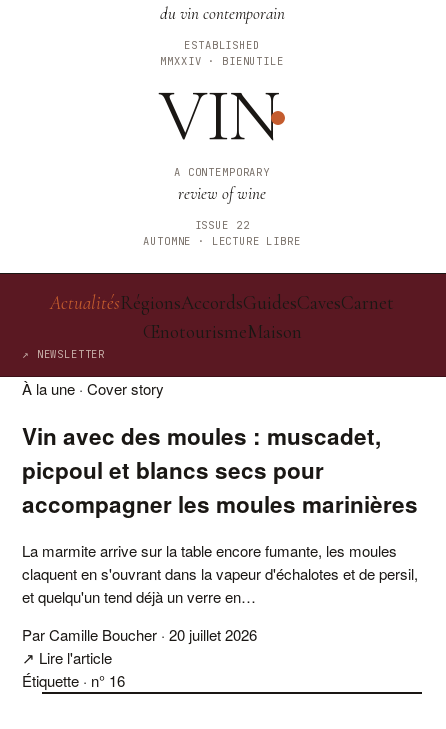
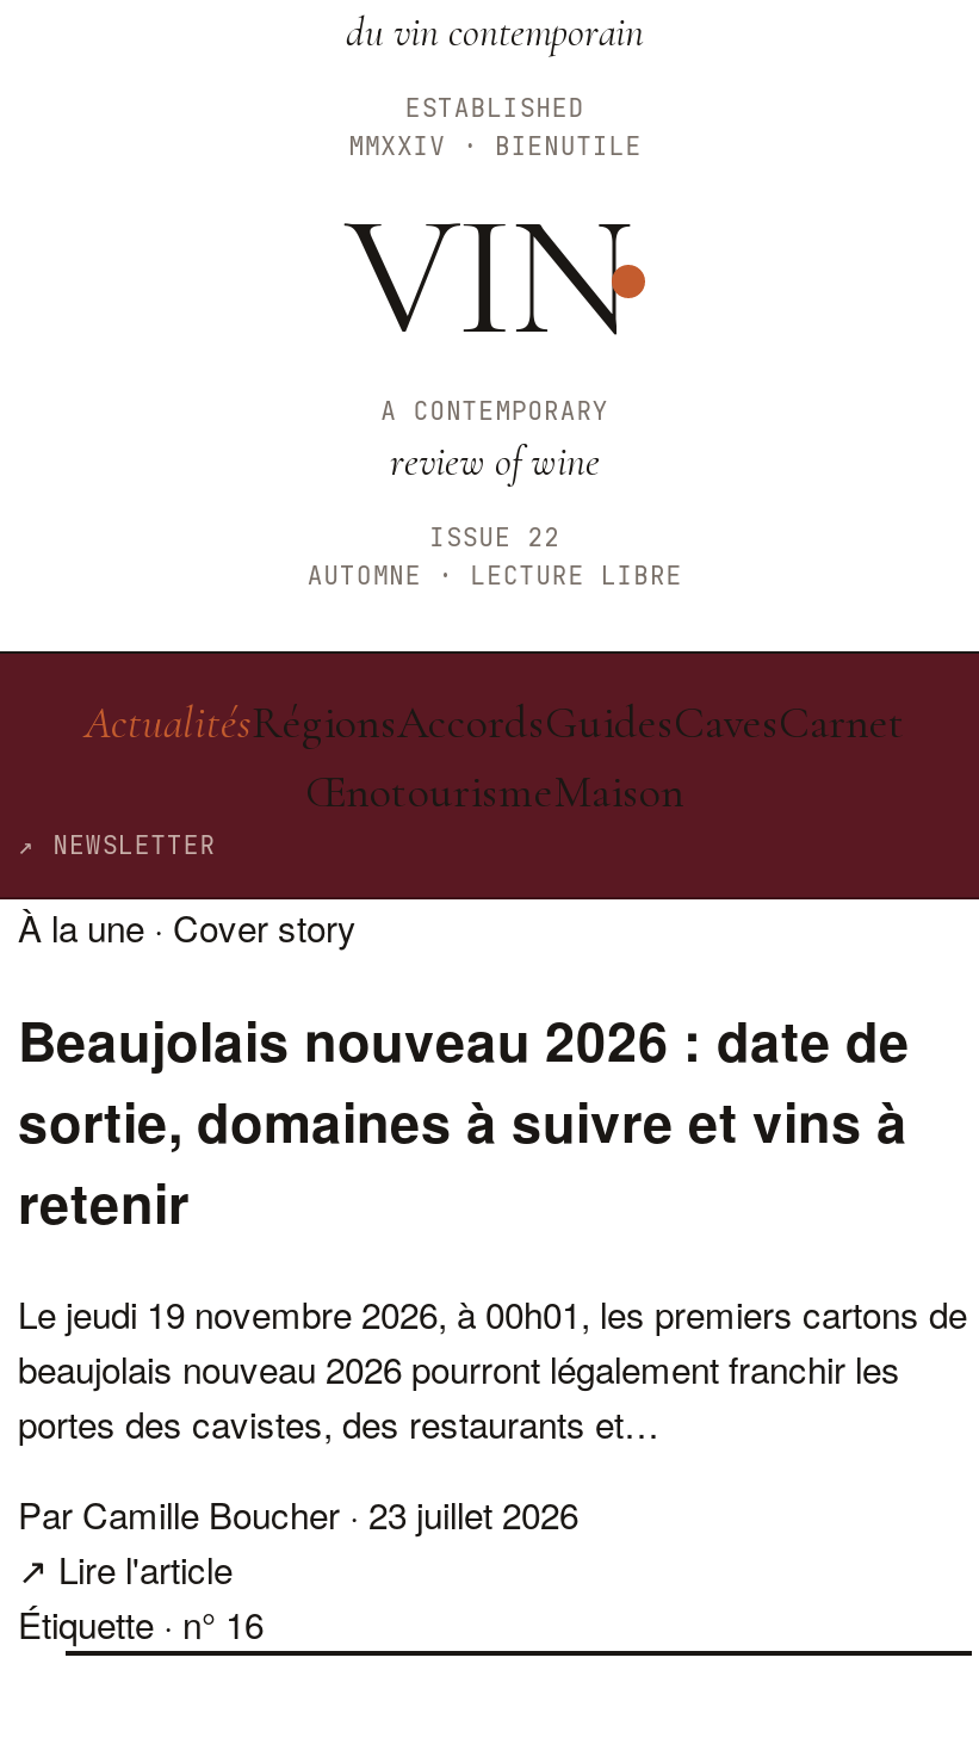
[22,420,418,520] Vin avec des moules : muscadet, | picpoul et blancs secs pour | accompagner les moules marinières -> [18,1001,910,1240] Beaujolais nouveau 2026 : date de | sortie, domaines à suivre et vins à | retenir
[22,540,418,607] La marmite arrive sur la table encore fumante, les moules | claquent en s'ouvrant dans la vapeur d'échalotes et de persil, | et quelqu'un tend déjà un verre en… -> [18,1289,967,1449] Le jeudi 19 novembre 2026, à 00h01, les premiers cartons de | beaujolais nouveau 2026 pourront légalement franchir les | portes des cavistes, des restaurants et…
[22,624,257,645] Par Camille Boucher · 20 juillet 2026 -> [18,1489,578,1540] Par Camille Boucher · 23 juillet 2026

